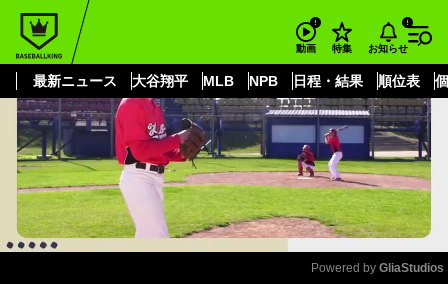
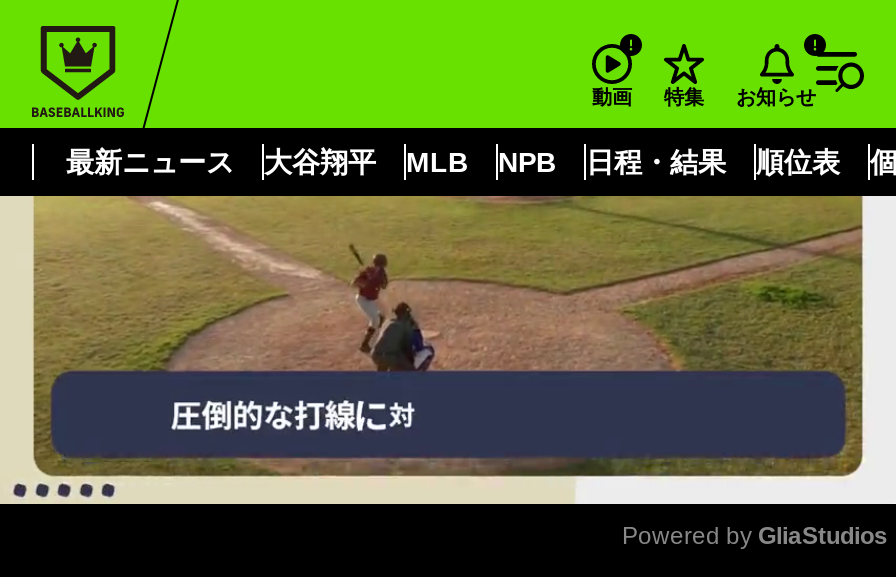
[16,97,432,239] [image] -> [32,194,864,478] [image]

